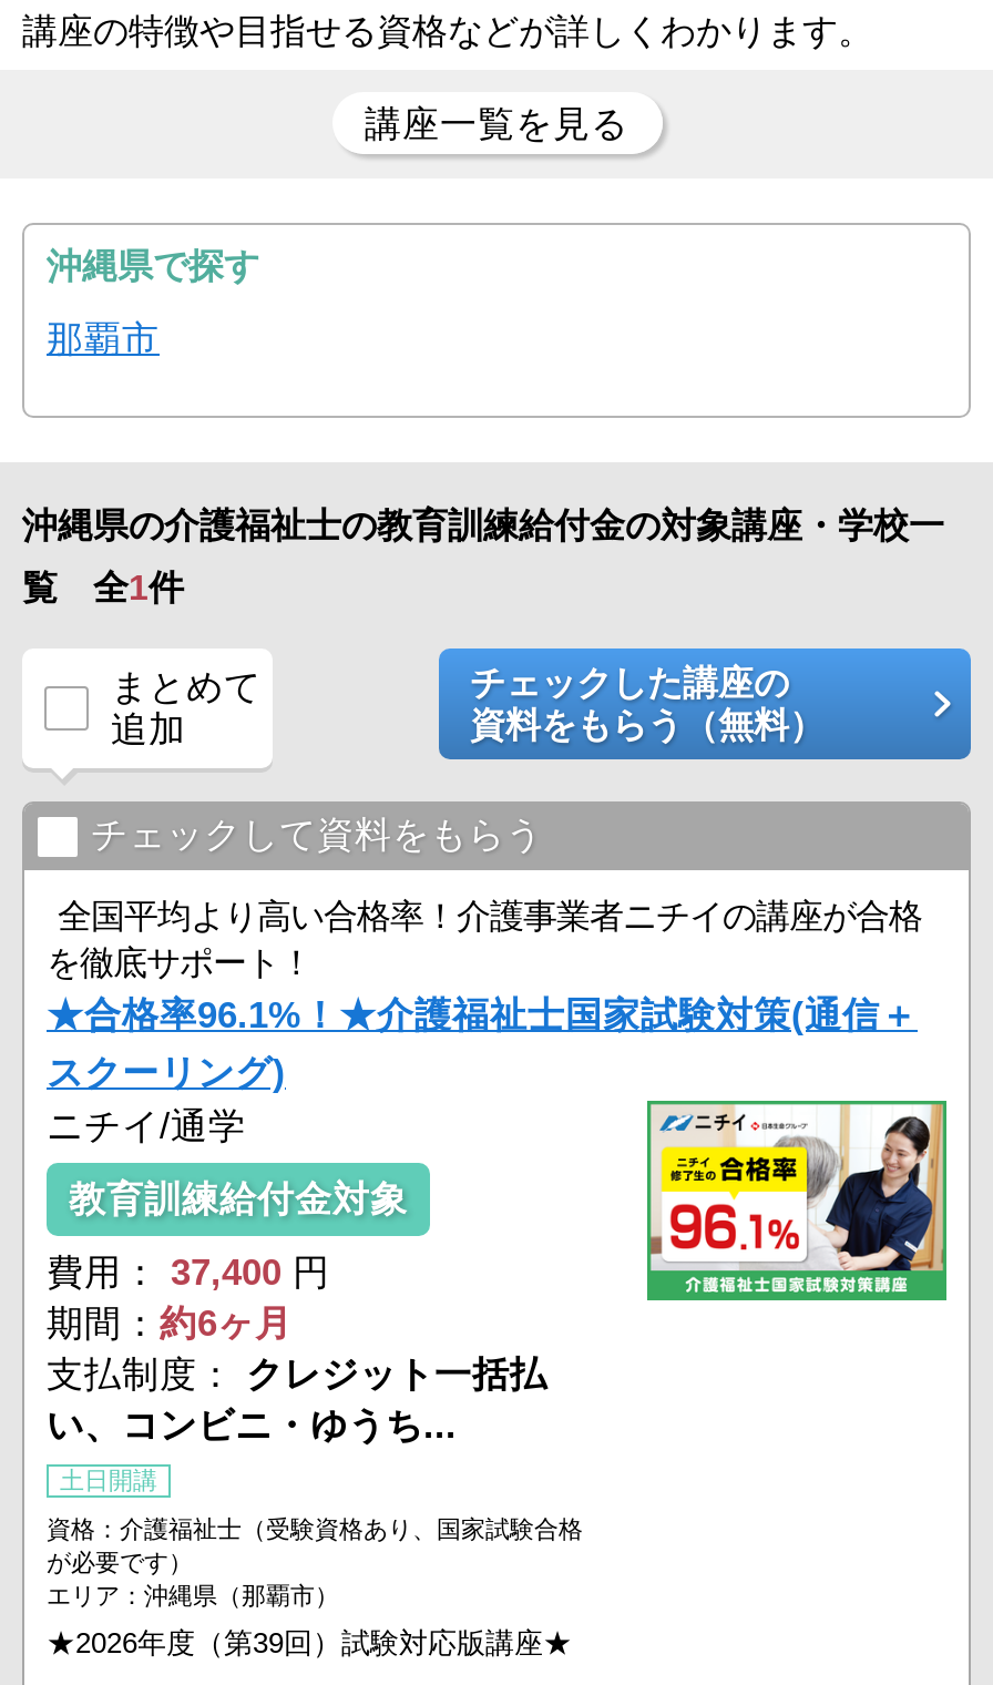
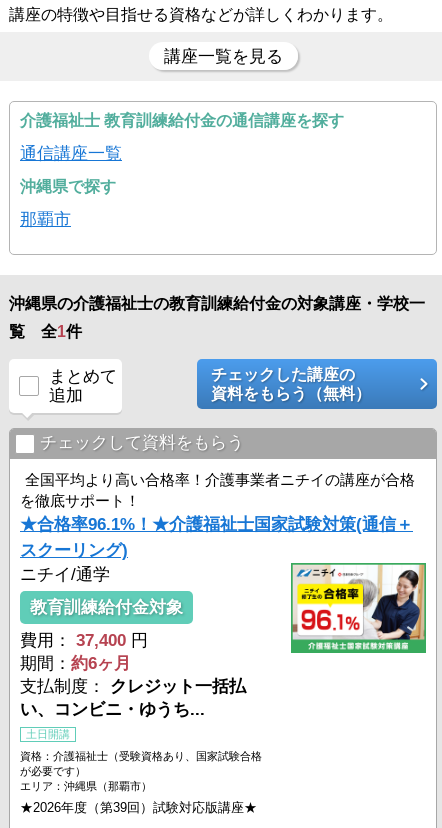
none -> [20,112,344,162] 介護福祉士 教育訓練給付金の通信講座を探す | 通信講座一覧

